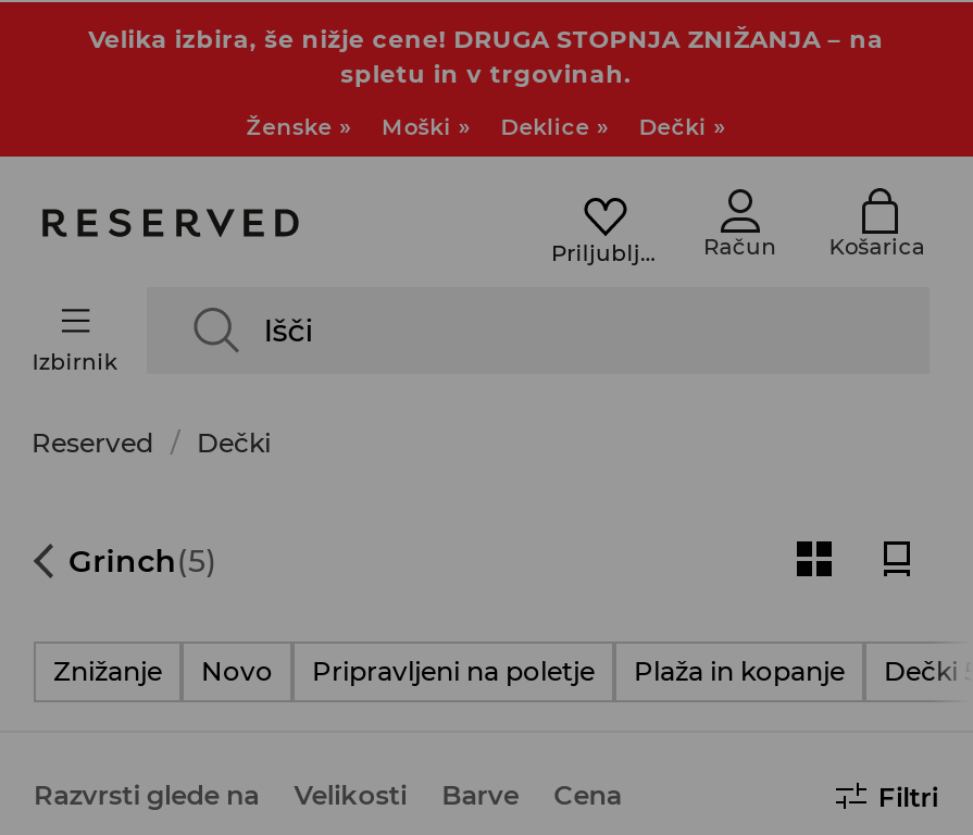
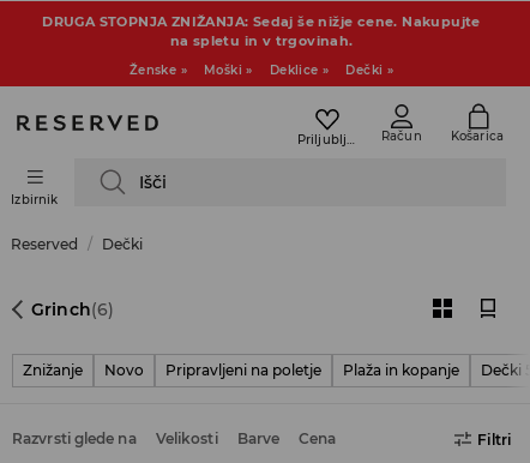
[88,24,884,89] Velika izbira, še nižje cene! DRUGA STOPNJA ZNIŽANJA – na | spletu in v trgovinah. -> [42,13,481,49] DRUGA STOPNJA ZNIŽANJA: Sedaj še nižje cene. Nakupujte | na spletu in v trgovinah.
[68,541,217,581] Grinch(5) -> [31,299,114,320] Grinch(6)

